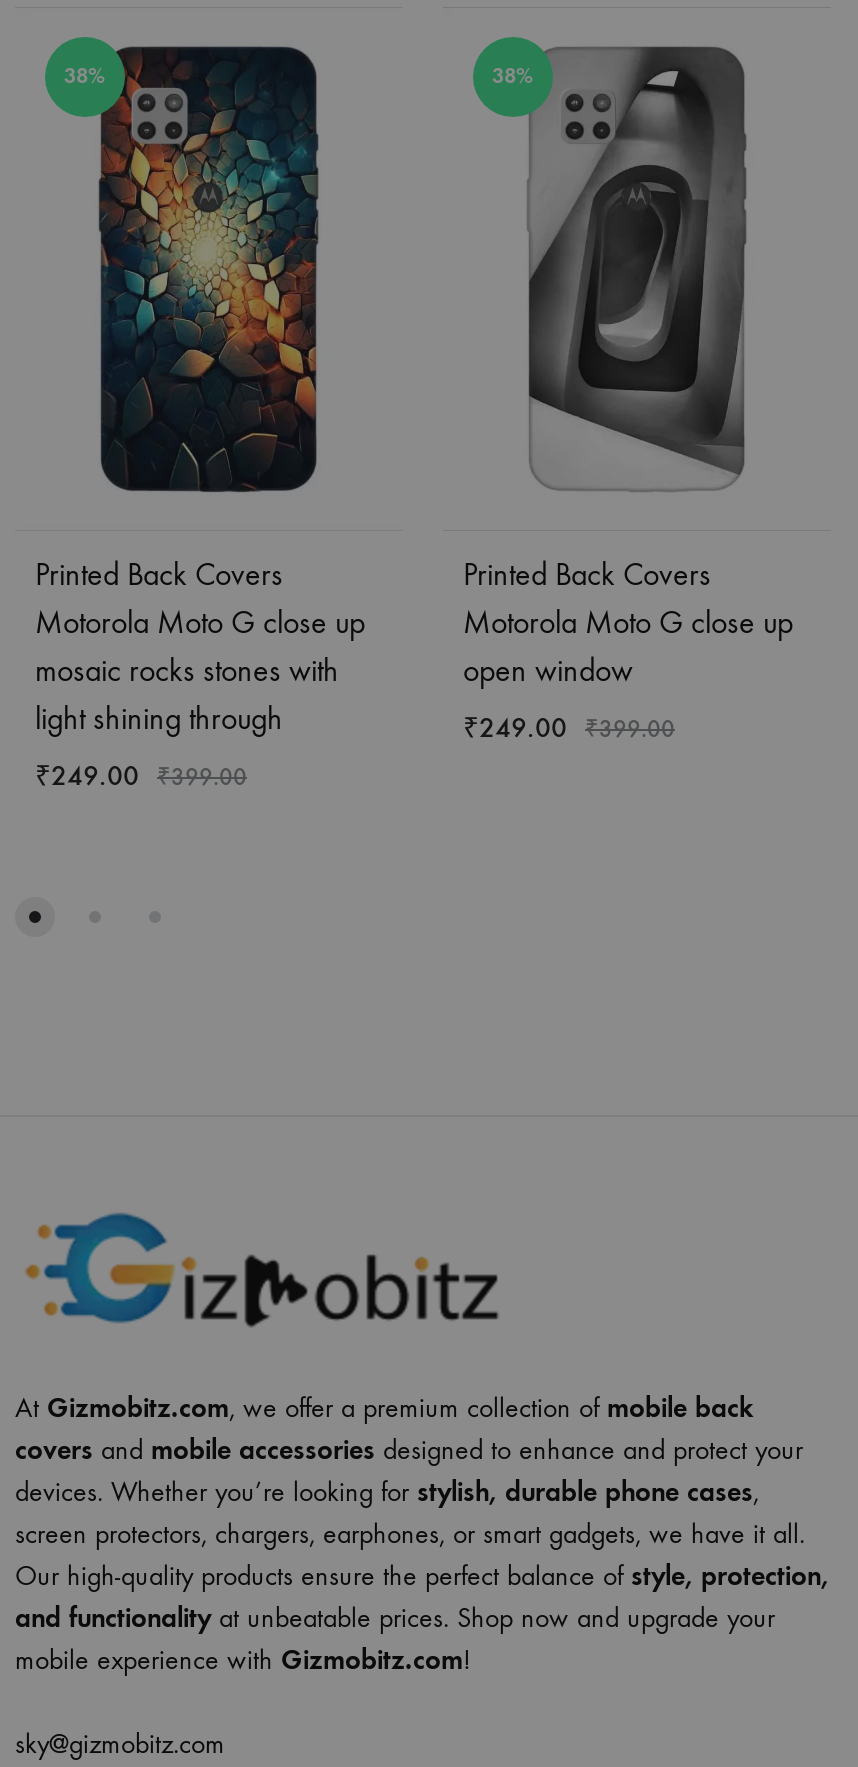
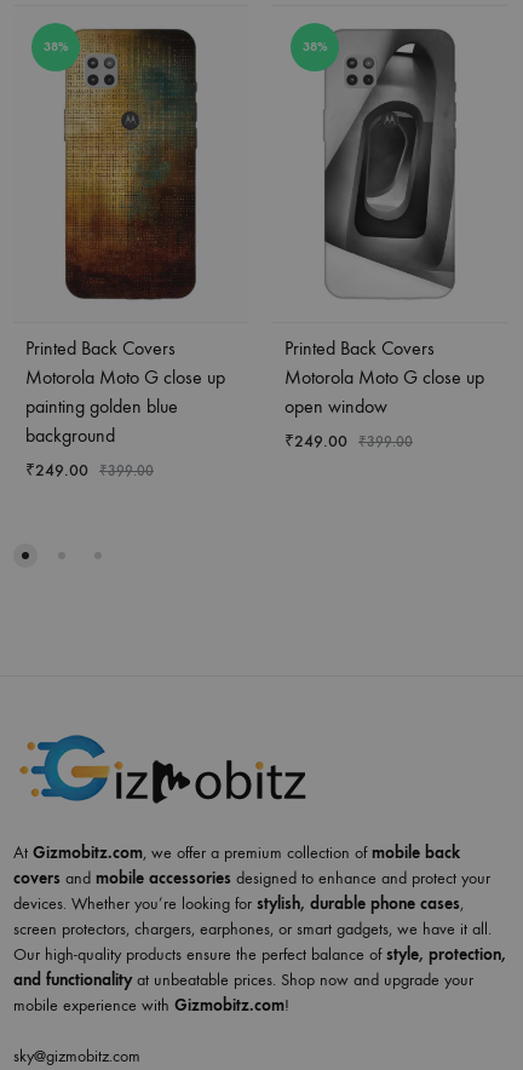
[97,45,319,491] [image] -> [63,28,197,299] [image]
[35,651,339,737] mosaic rocks stones with | light shining through -> [25,395,178,447] painting golden blue | background

